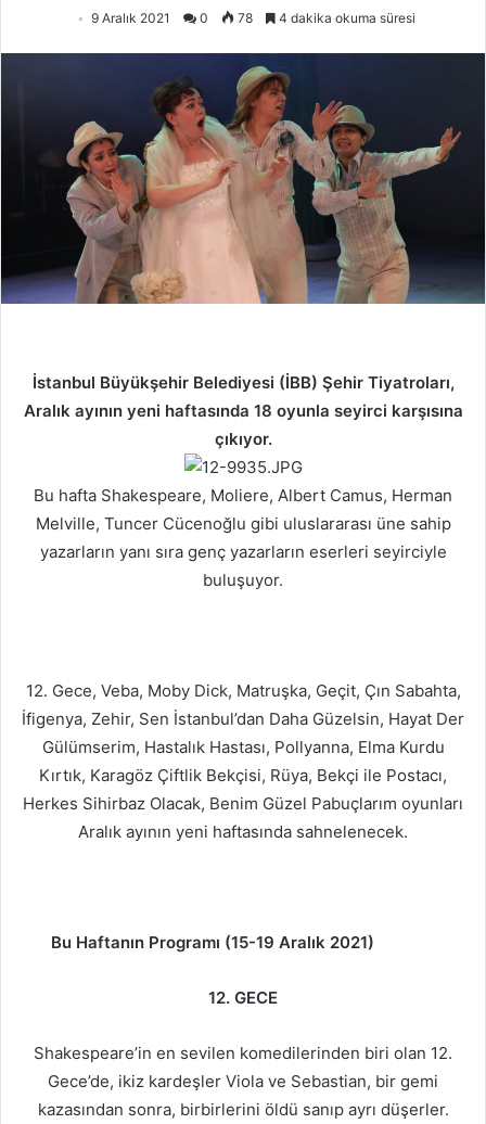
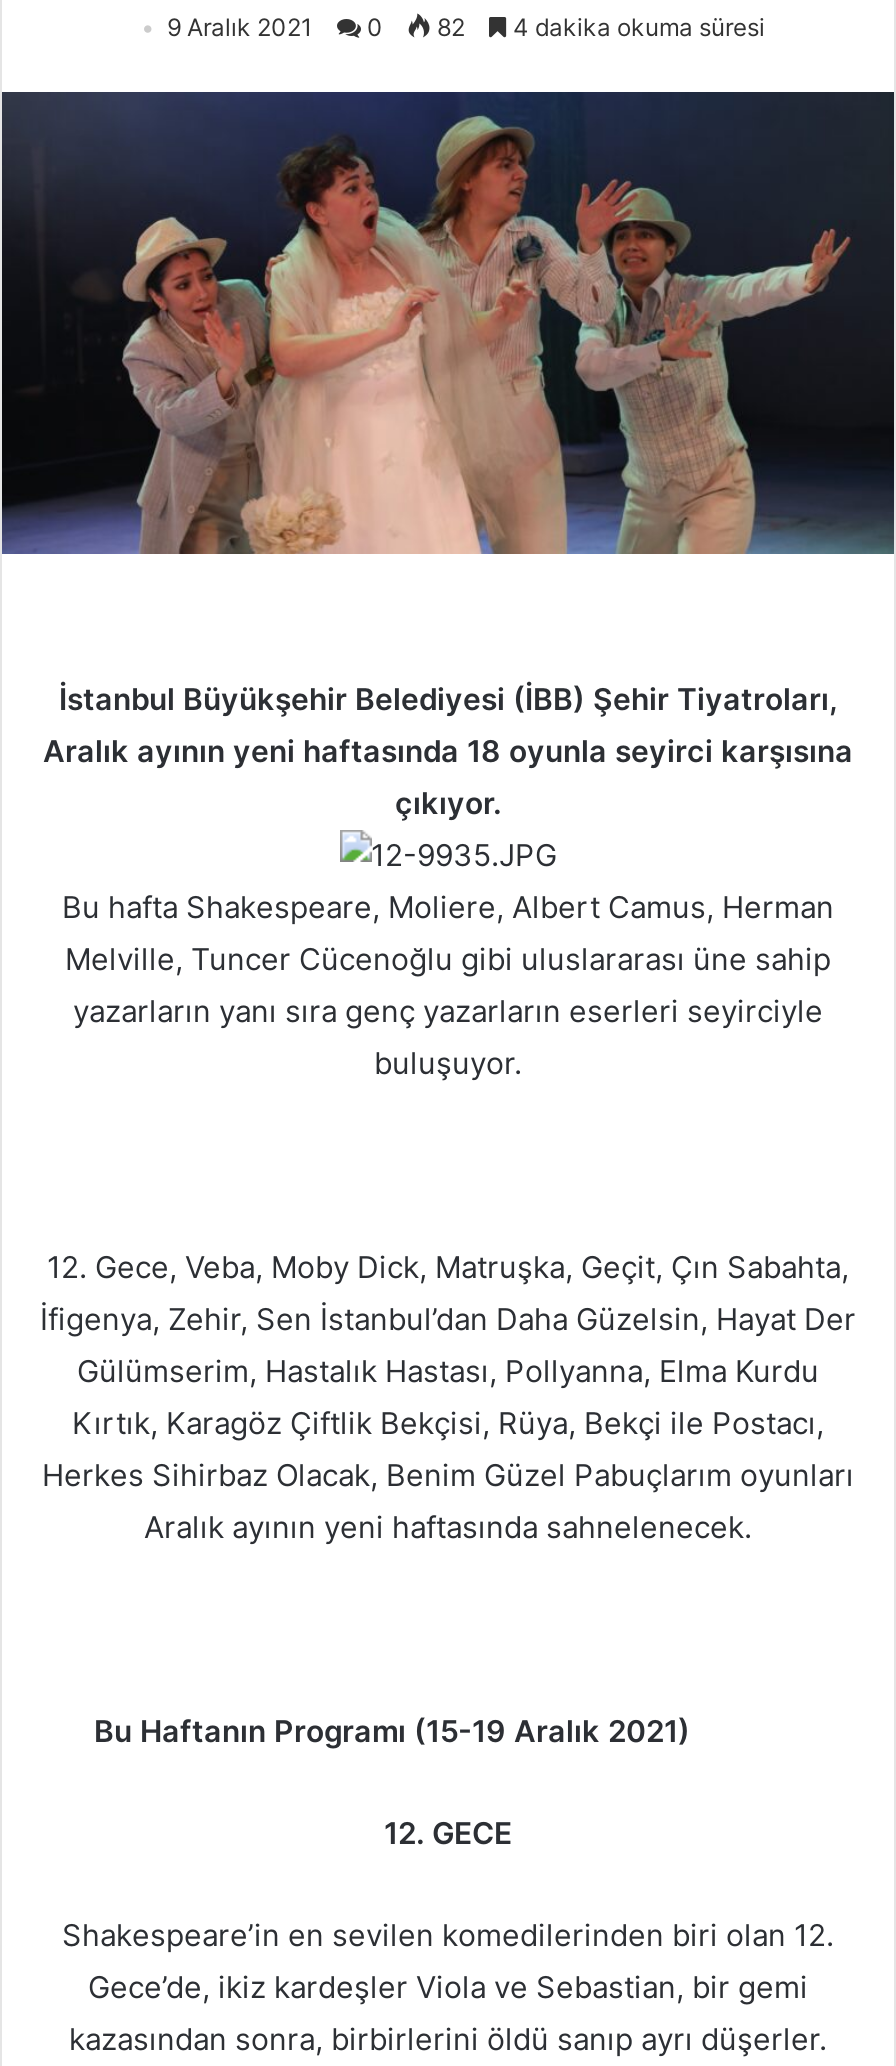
[91,10,415,26] 9 Aralık 2021 0 78 4 dakika okuma süresi -> [167,12,765,42] 9 Aralık 2021 0 82 4 dakika okuma süresi

